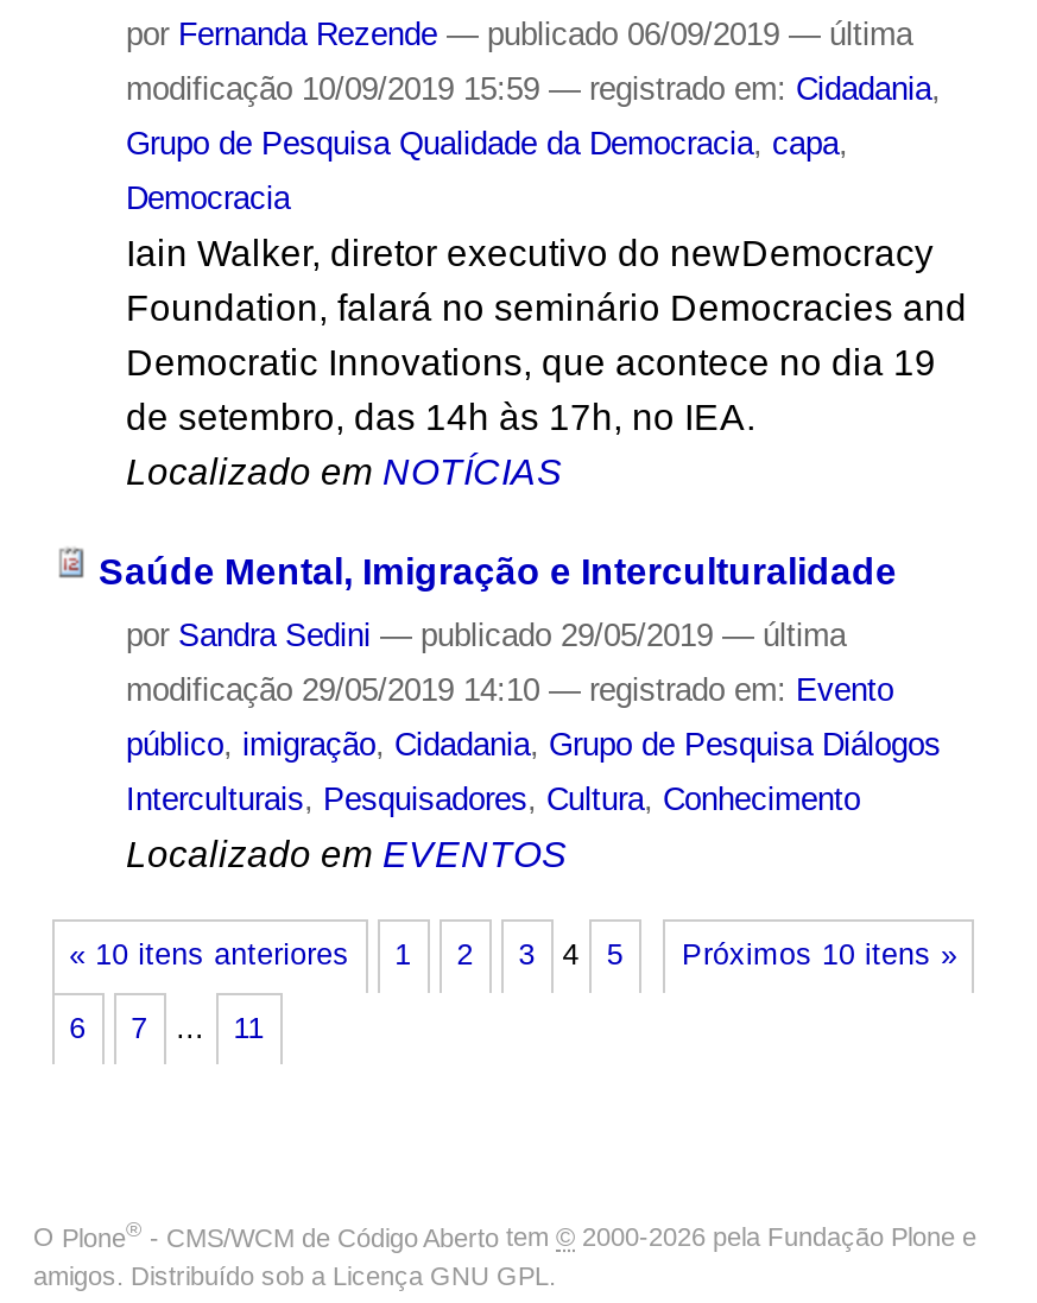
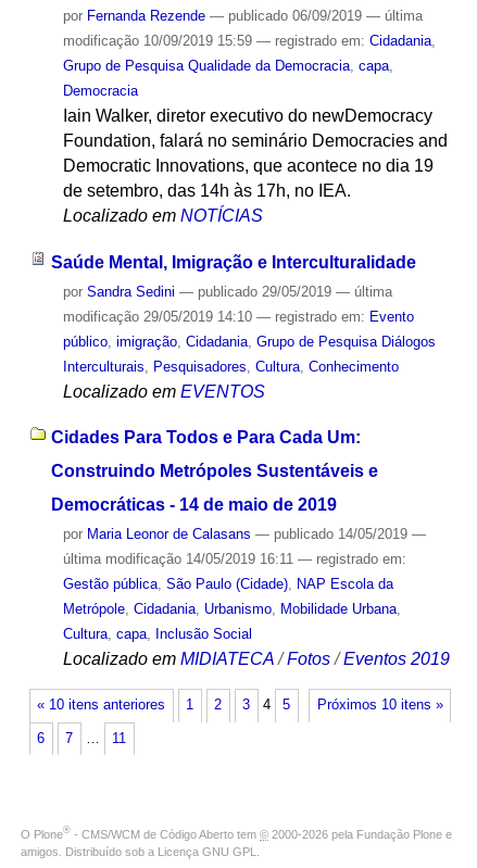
none -> [51,428,450,668] Cidades Para Todos e Para Cada Um: | Construindo Metrópoles Sustentáveis e | Democráticas - 14 de maio de 2019 | por Maria Leonor de Calasans — publicado 14/05/2019 — | última modificação 14/05/2019 16:11 — registrado em: | Gestão pública, São Paulo (Cidade), NAP Escola da | Metrópole, Cidadania, Urbanismo, Mobilidade Urbana, | Cultura, capa, Inclusão Social | Localizado em MIDIATECA /Fotos /Eventos 2019

